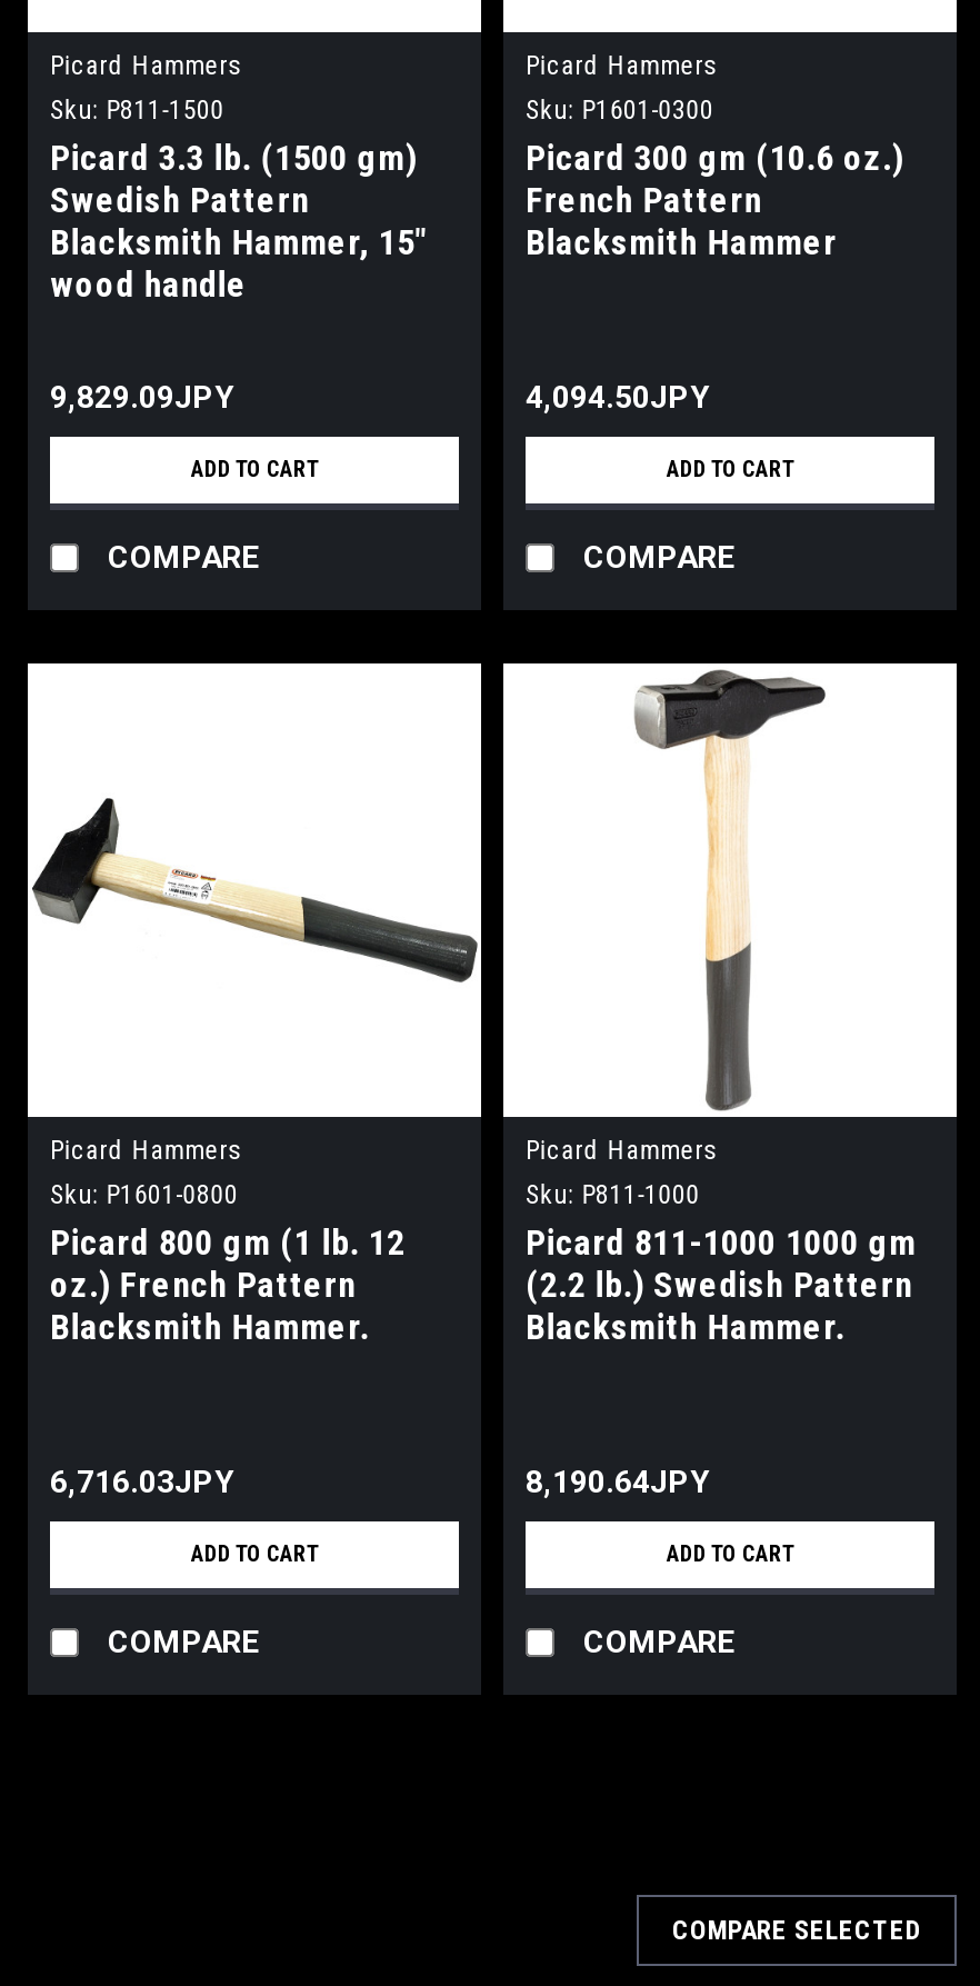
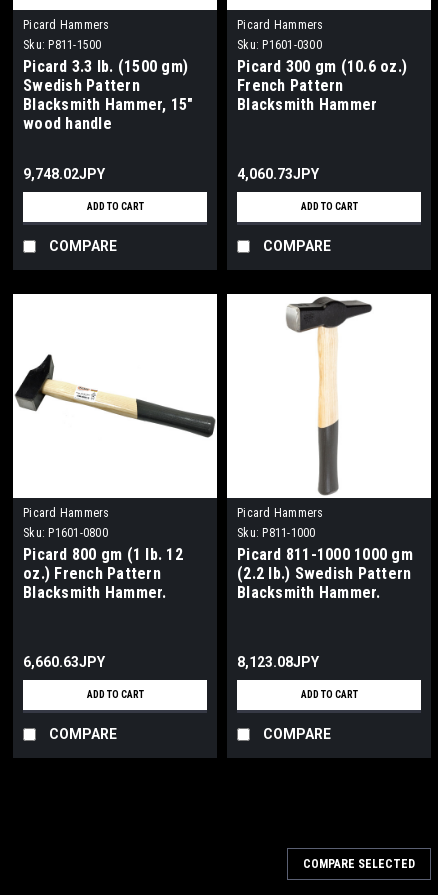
[50,379,232,415] 9,829.09JPY -> [23,166,105,182] 9,748.02JPY
[526,379,708,415] 4,094.50JPY -> [237,166,319,182] 4,060.73JPY
[50,1464,232,1499] 6,716.03JPY -> [23,654,105,670] 6,660.63JPY
[526,1464,708,1499] 8,190.64JPY -> [237,654,319,670] 8,123.08JPY

